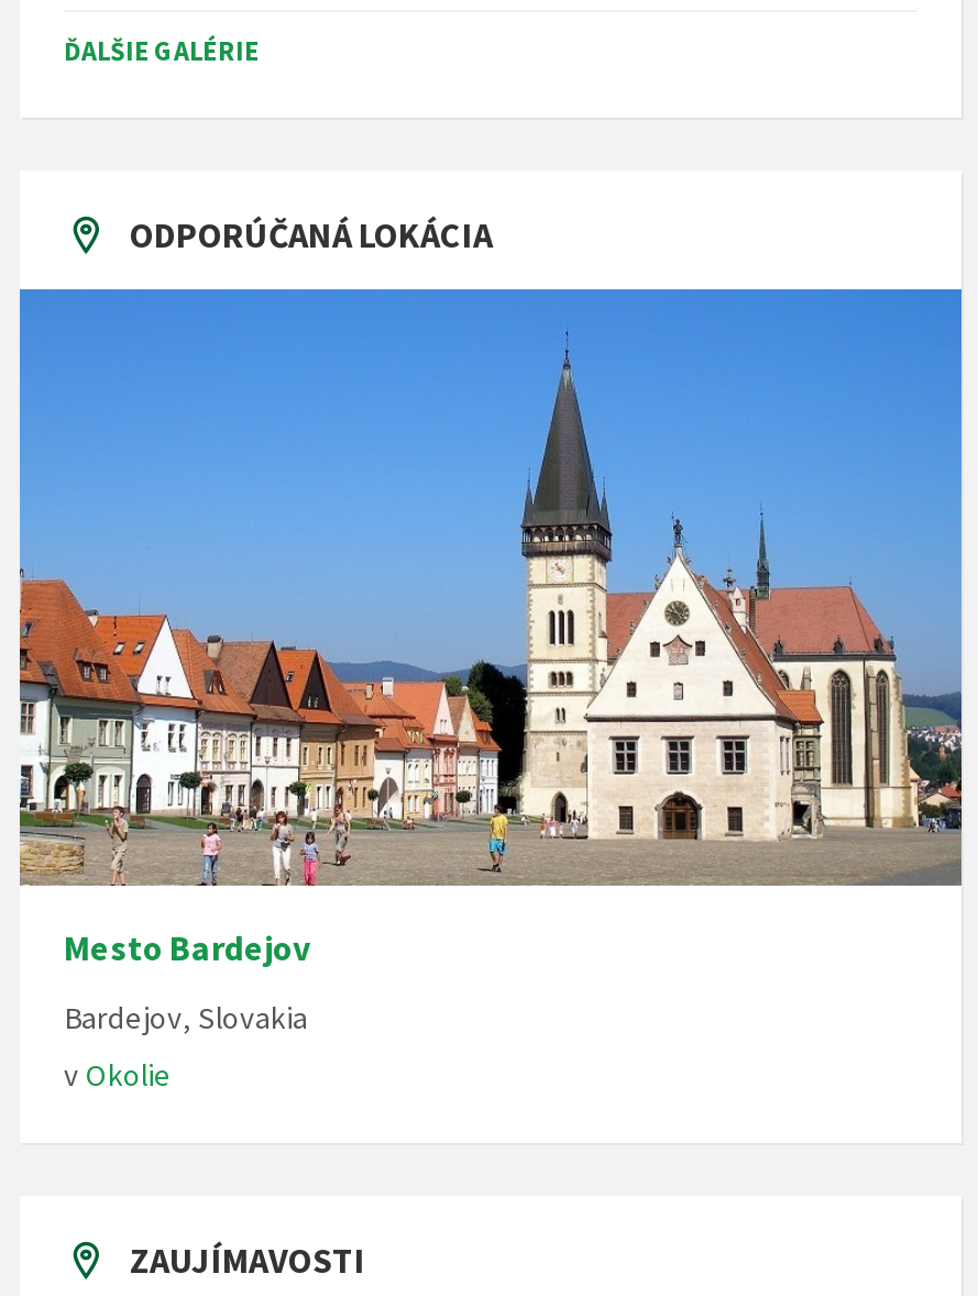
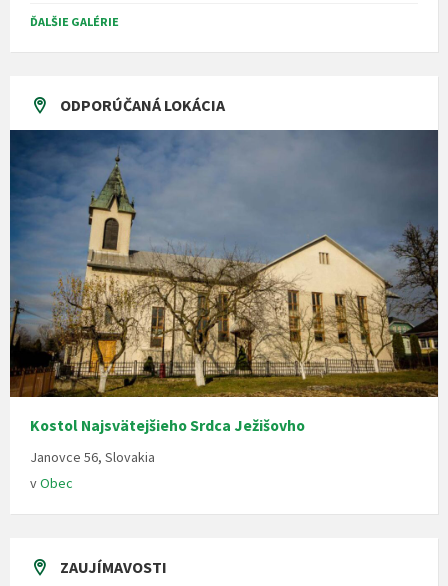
[18,286,964,970] [image] | Mesto Bardejov -> [9,129,439,435] [image] | Kostol Najsvätejšieho Srdca Ježišovho
[64,999,308,1096] Bardejov, Slovakia | v Okolie -> [30,448,155,492] Janovce 56, Slovakia | v Obec

